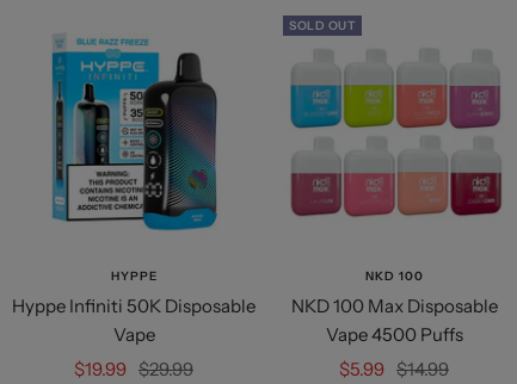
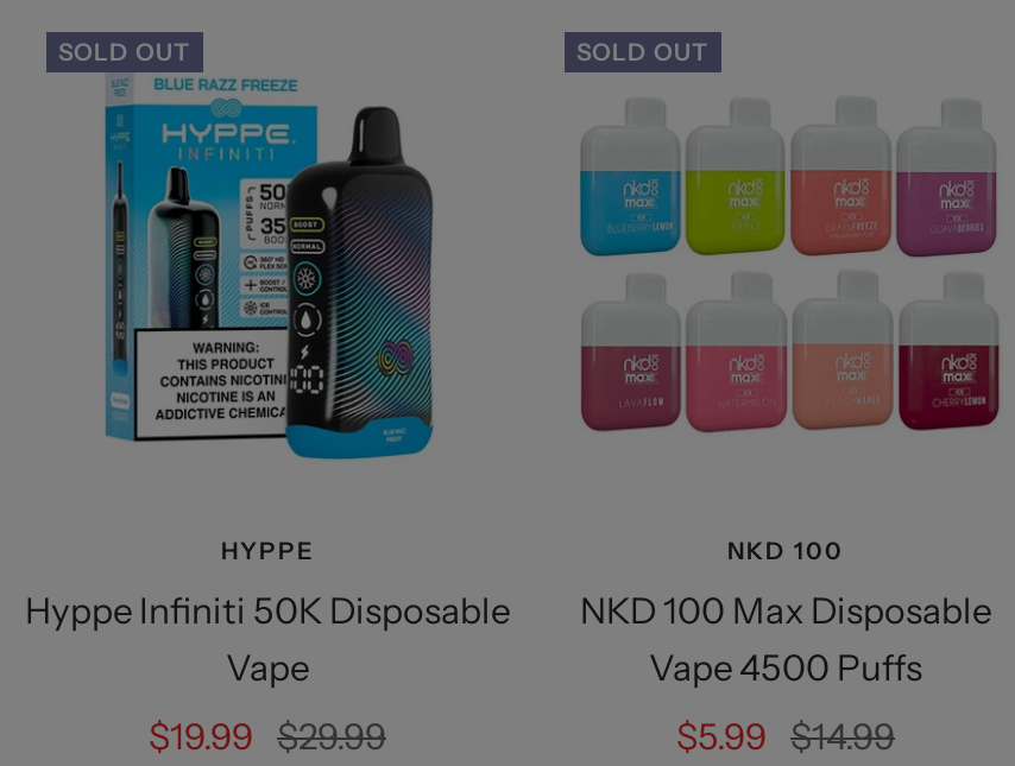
none -> [58,36,191,67] SOLD OUT

